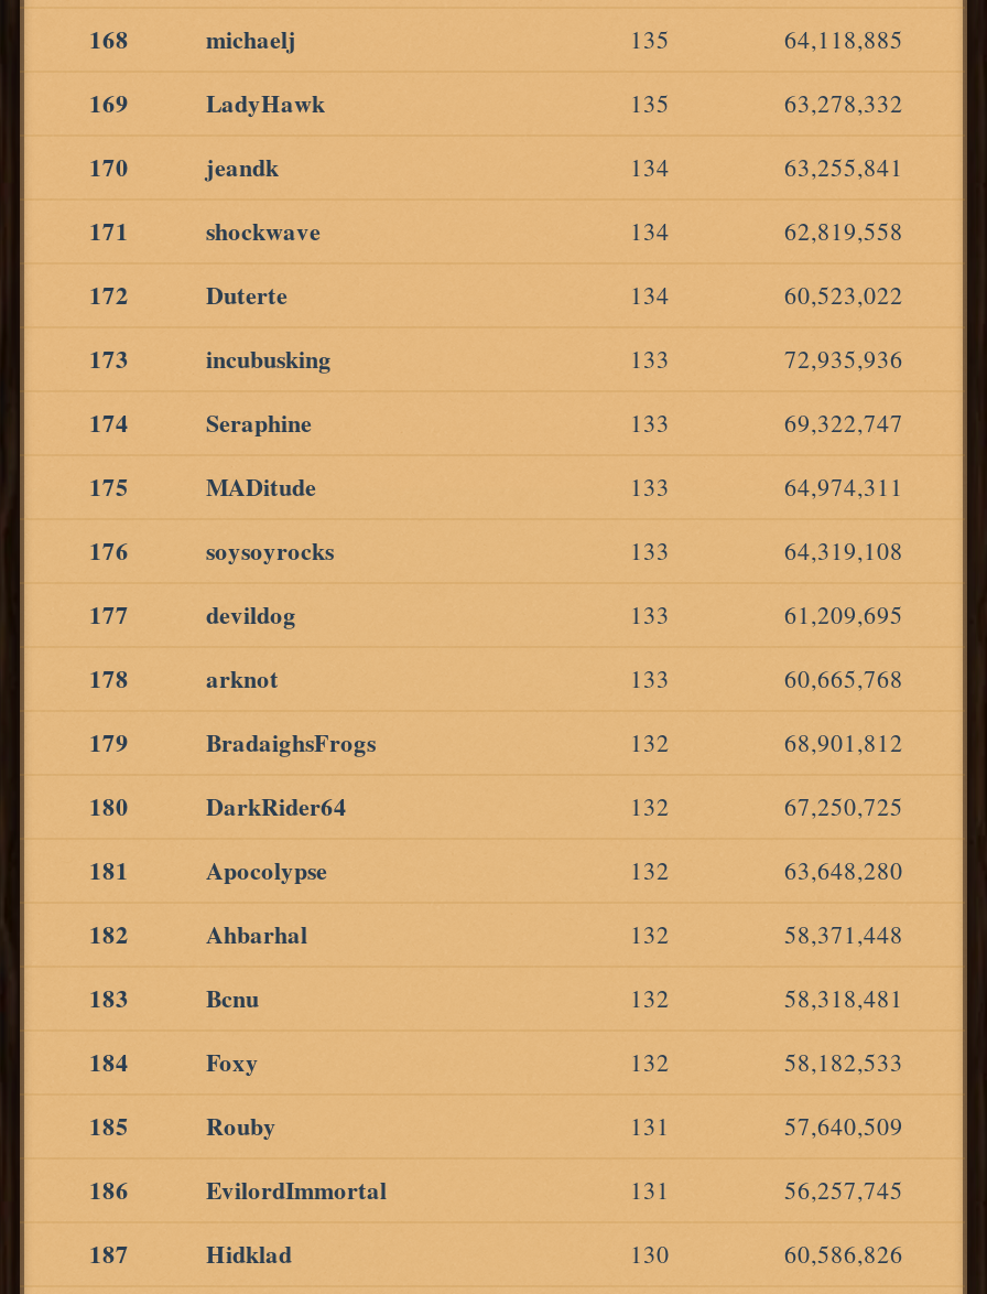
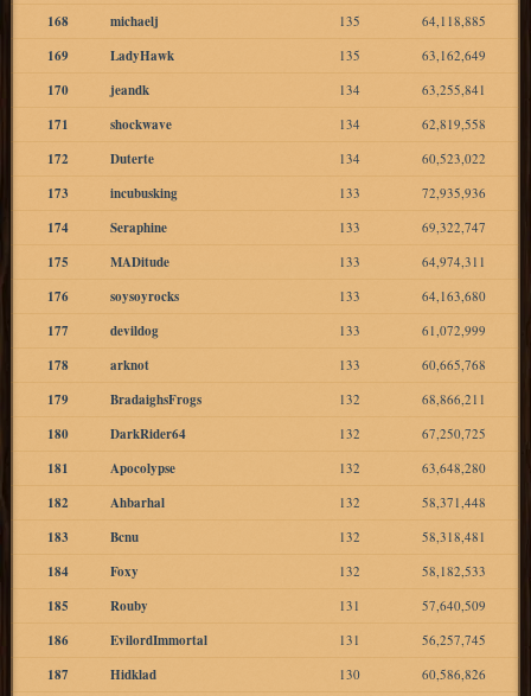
[784,86,903,119] 63,278,332 -> [422,46,486,64] 63,162,649
[784,533,903,566] 64,319,108 -> [422,287,486,304] 64,163,680
[784,597,903,630] 61,209,695 -> [422,321,486,339] 61,072,999
[784,725,903,758] 68,901,812 -> [422,390,486,408] 68,866,211

